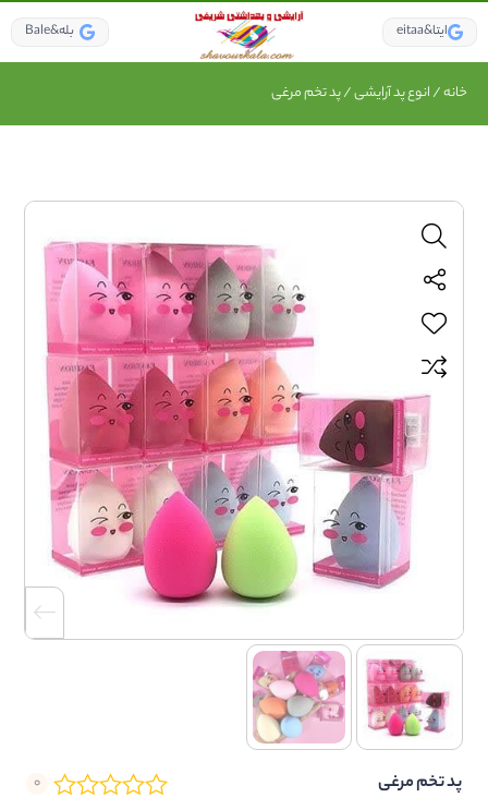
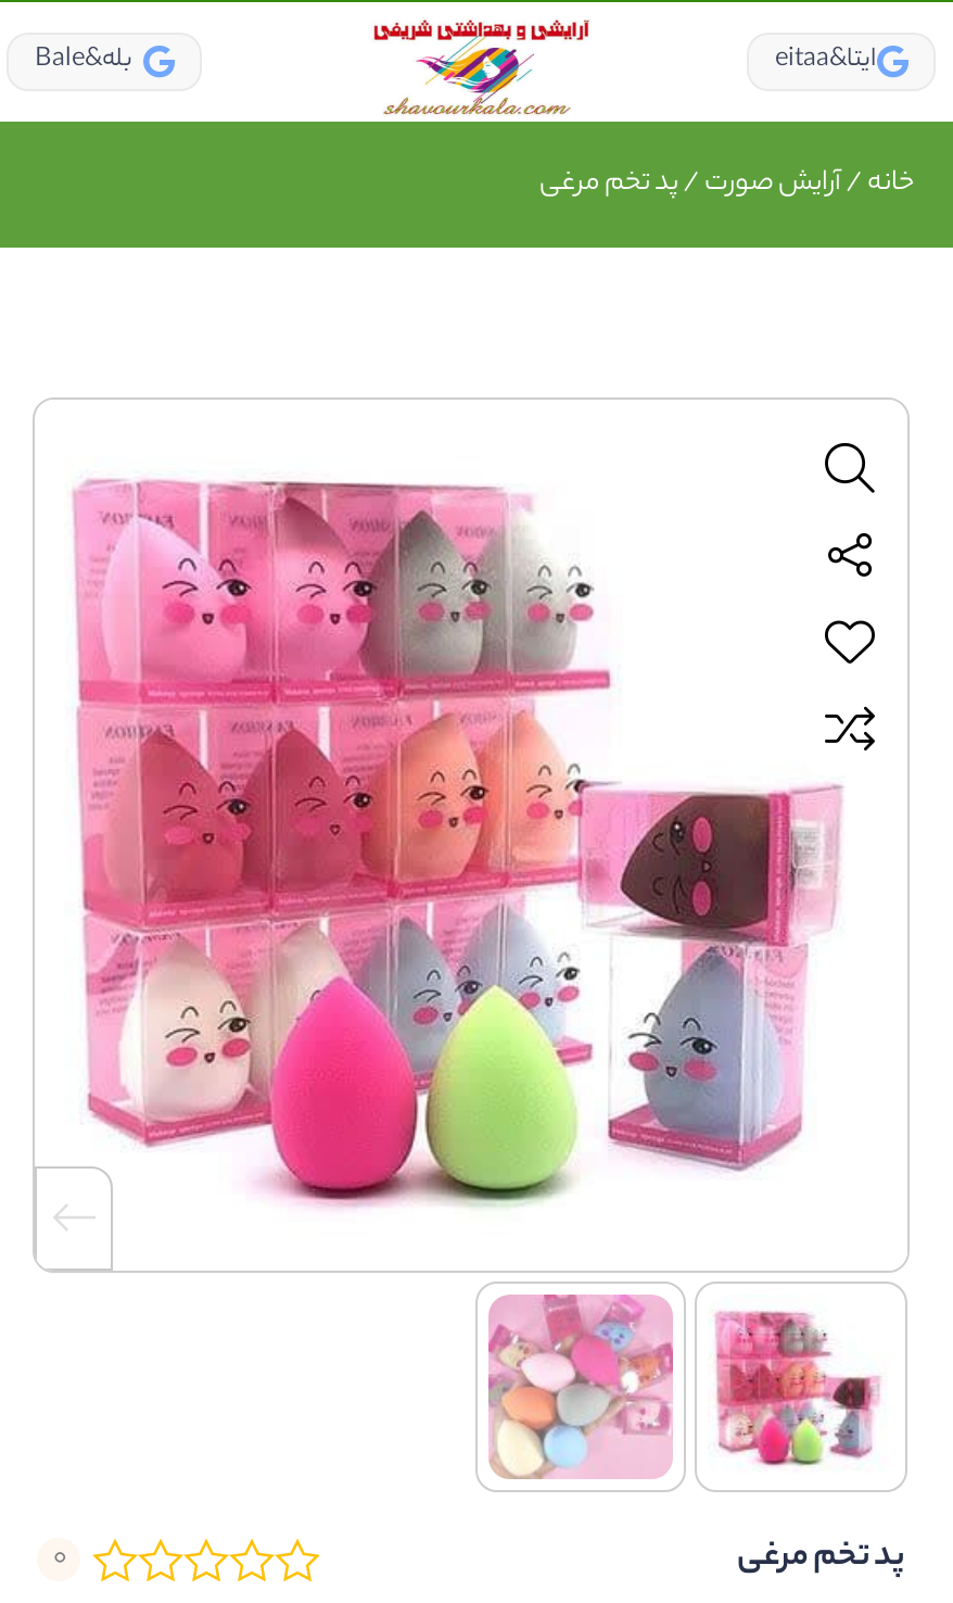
[271,82,467,105] خانه/انوع پد آرایشی/ پد تخم مرغی -> [539,161,915,206] خانه/آرایش صورت/ پد تخم مرغی

